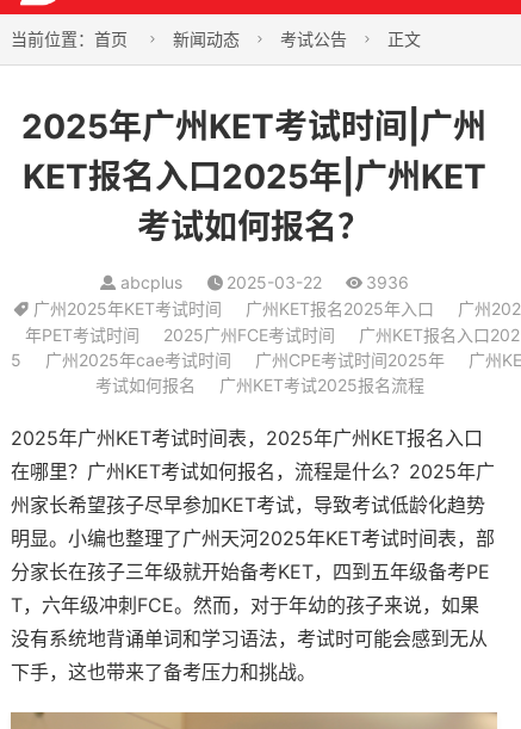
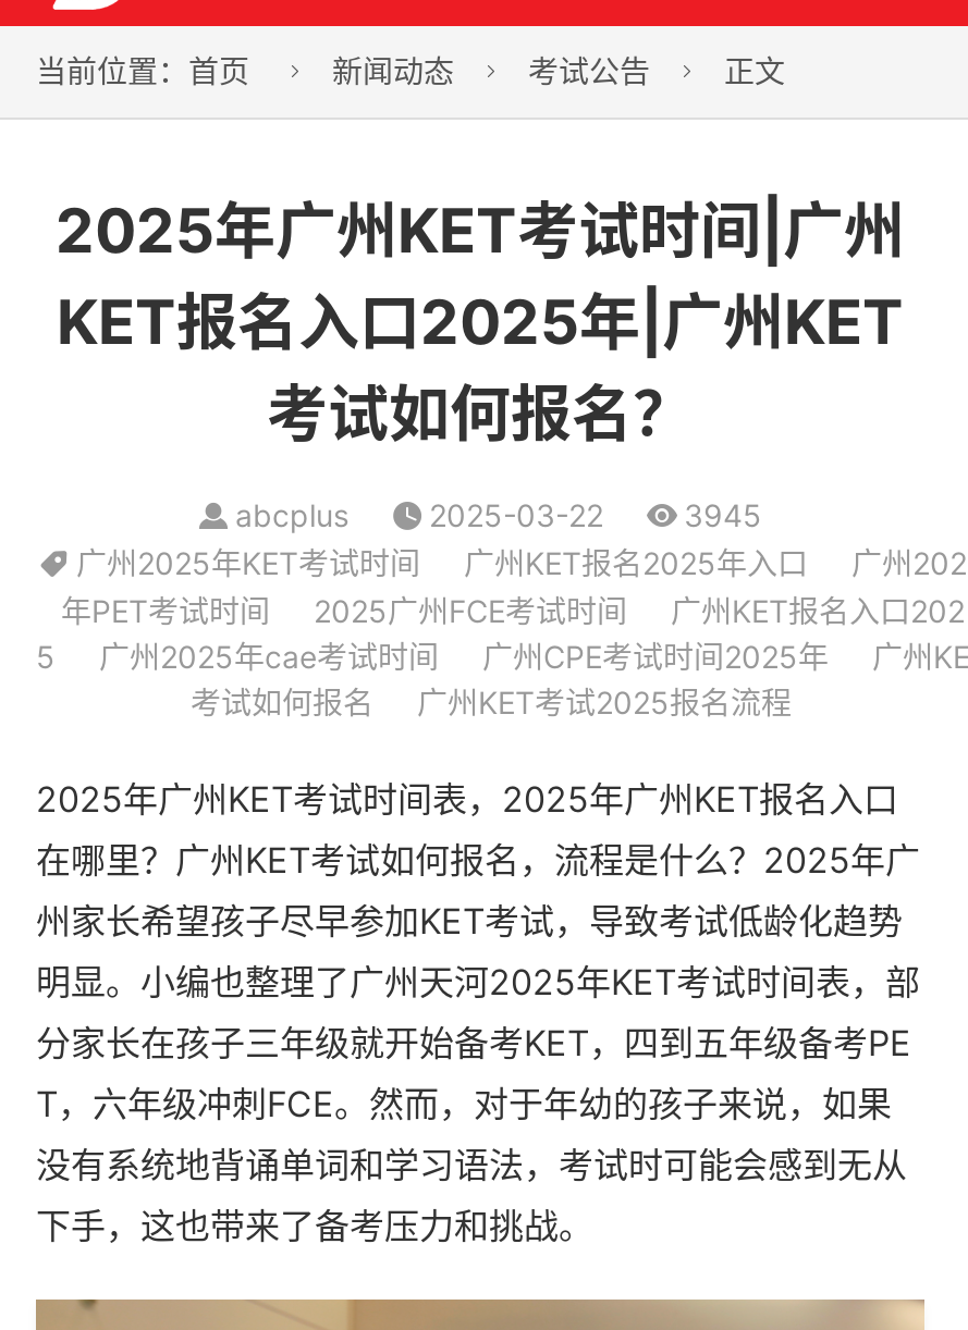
[365,272,408,292] 3936 -> [684,496,762,533] 3945

